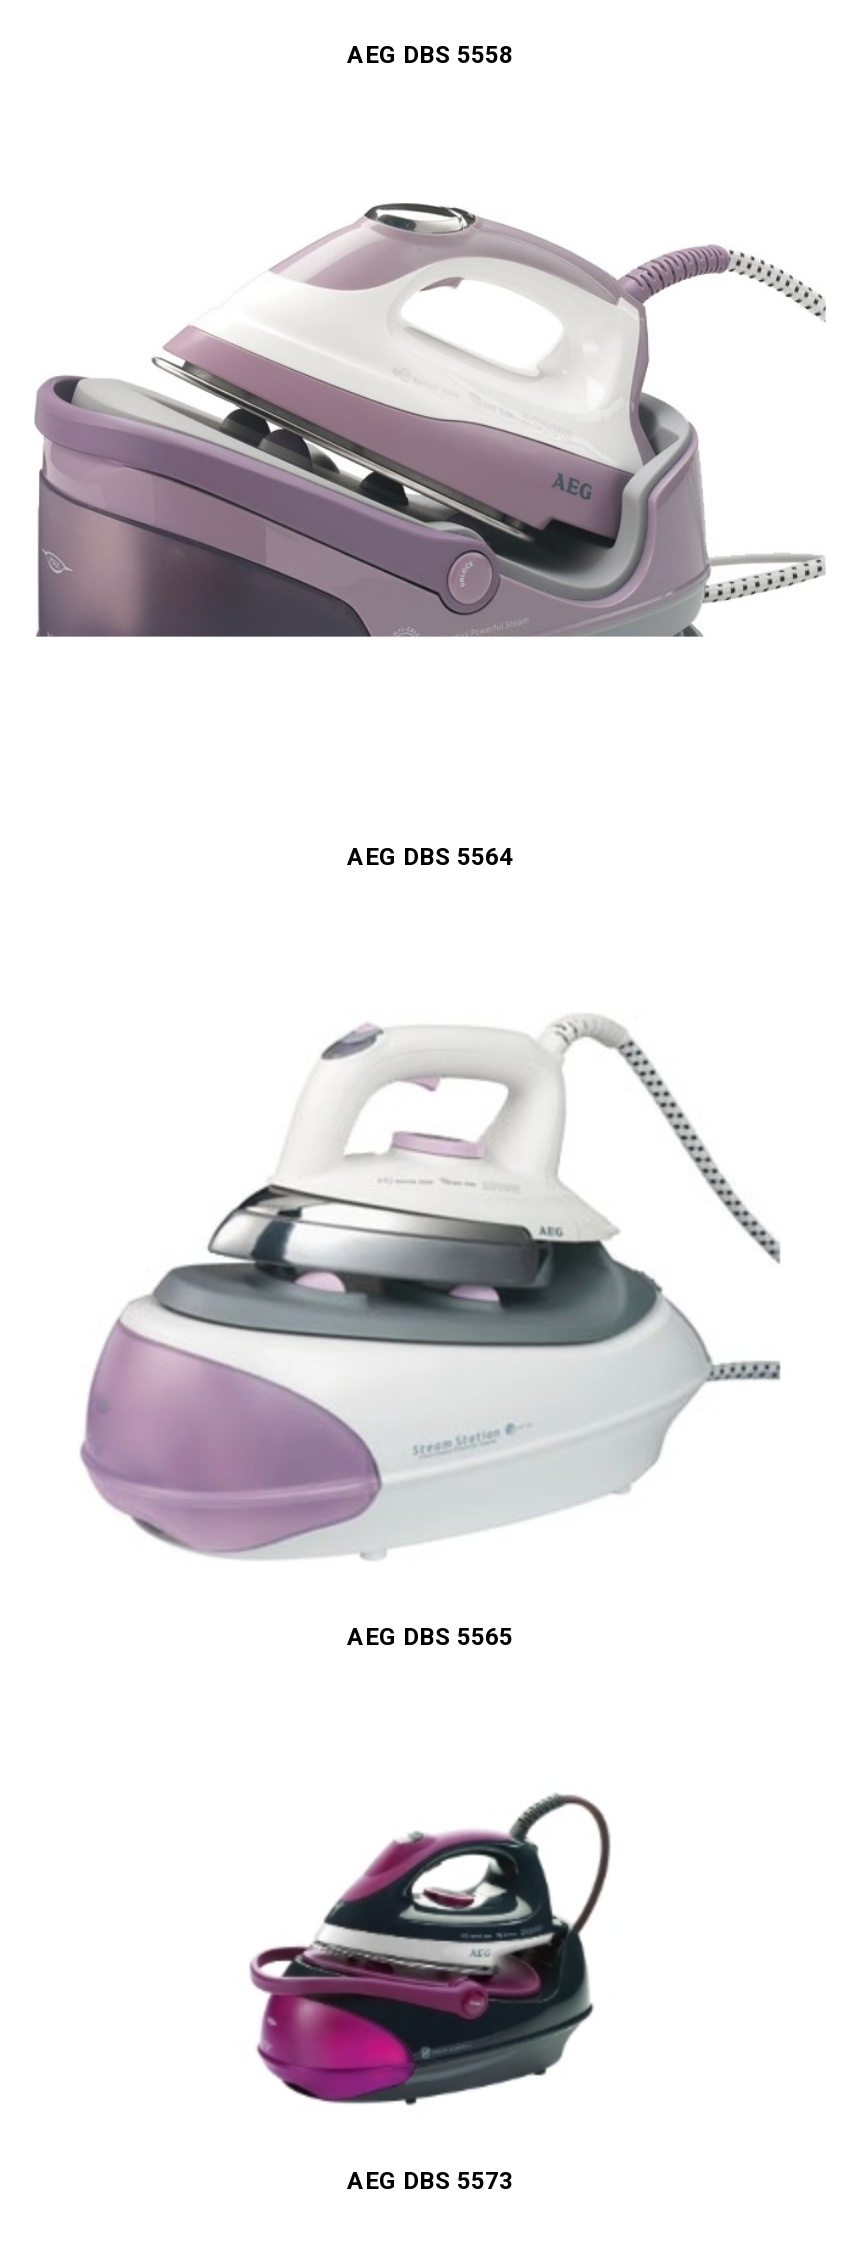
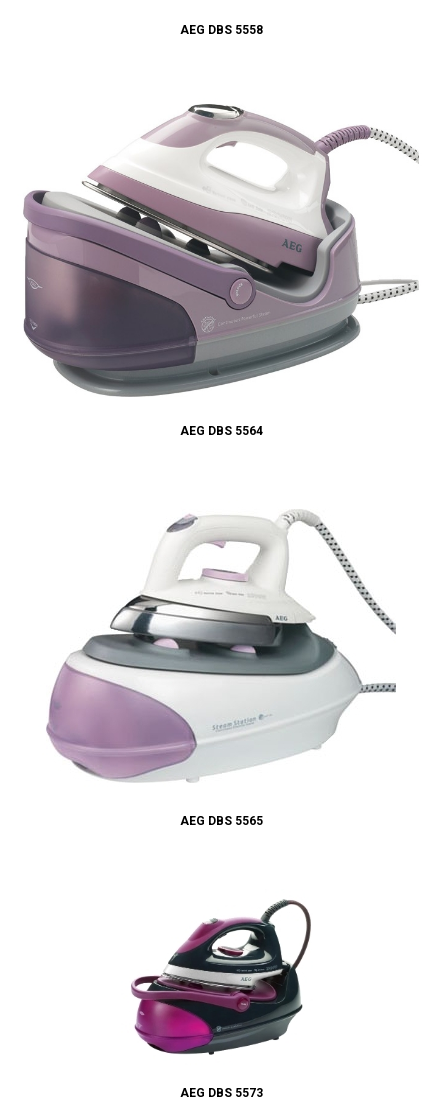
none -> [23,320,361,398] [image]

